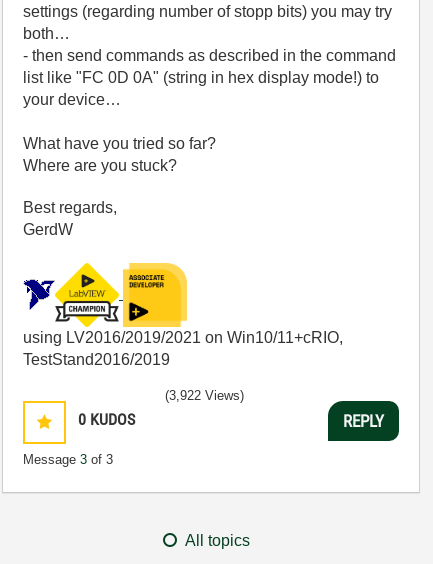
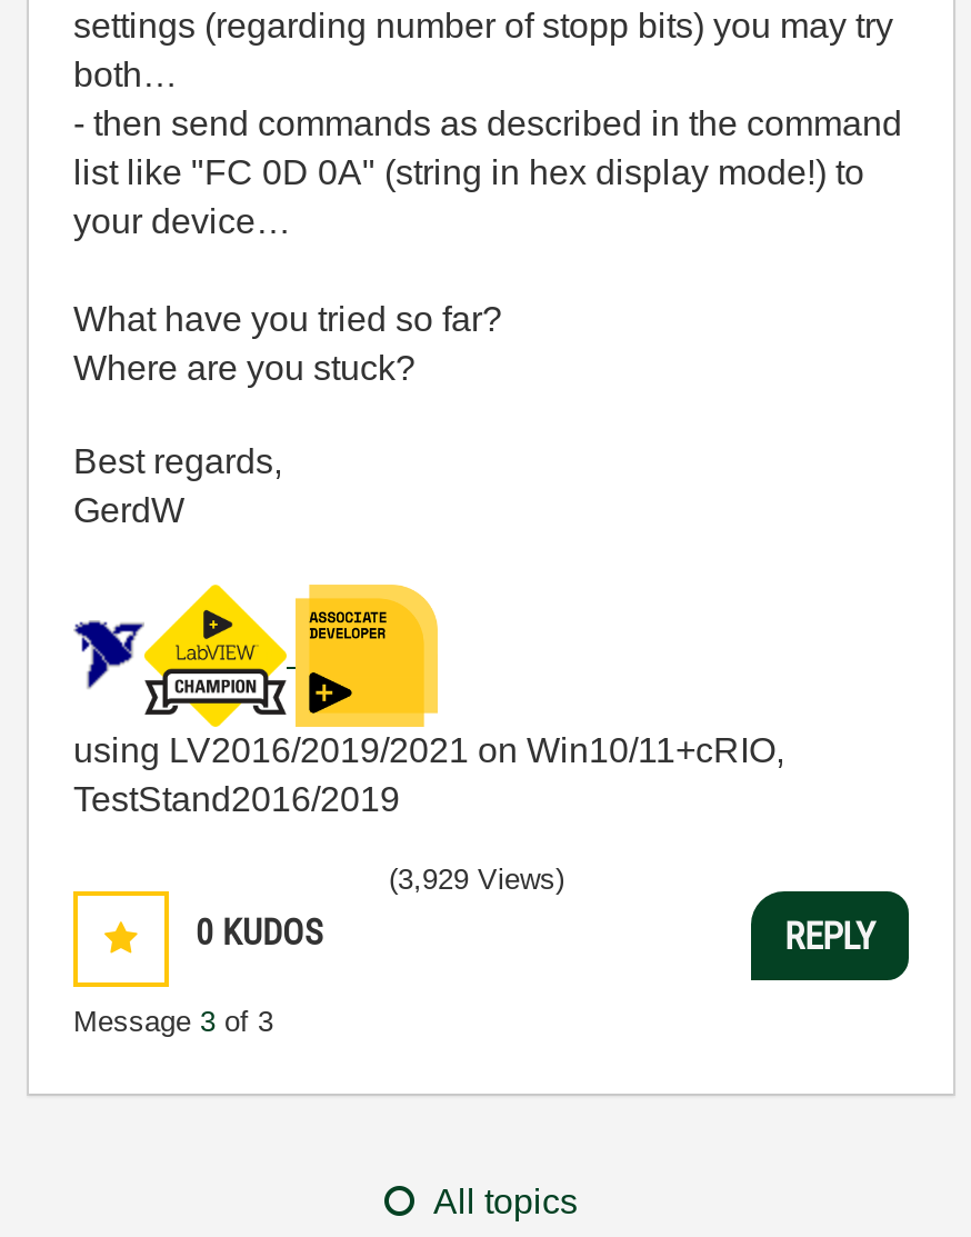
[165,388,244,403] (3,922 Views) -> [389,862,564,896] (3,929 Views)

